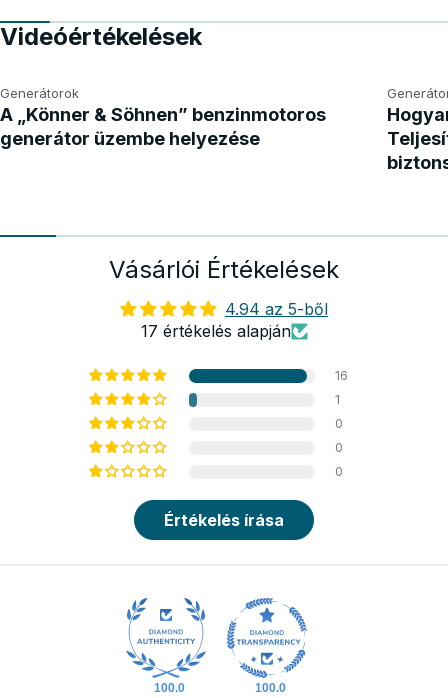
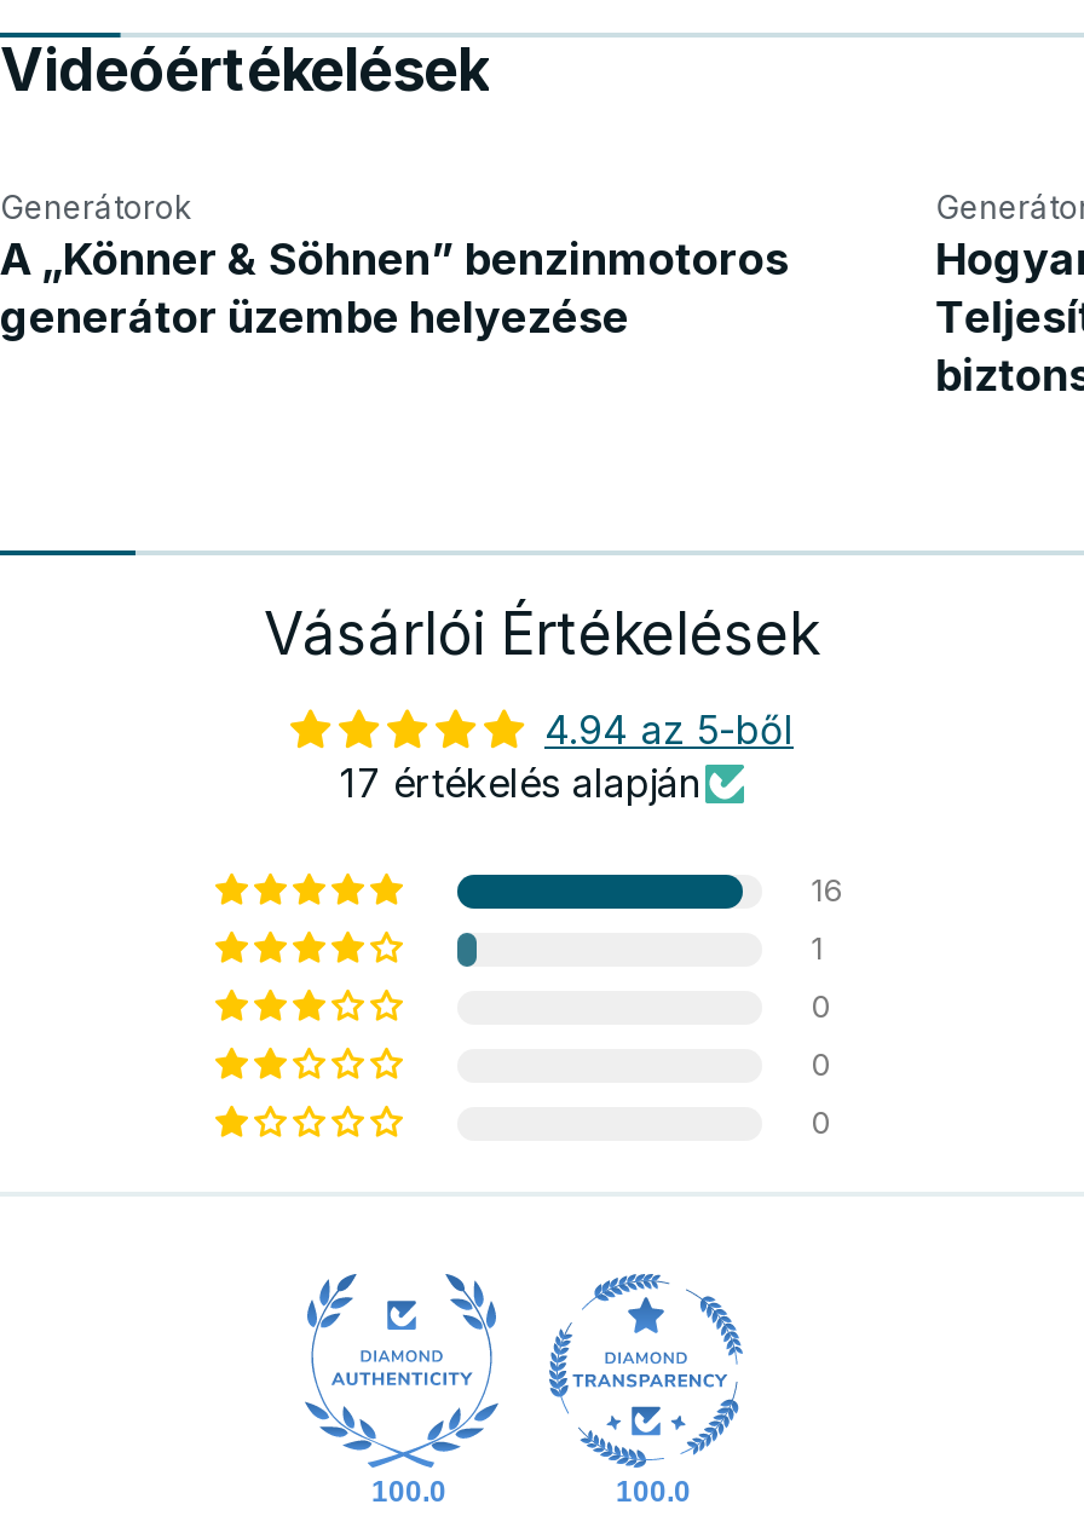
[164,510,284,530] Értékelés írása -> none

